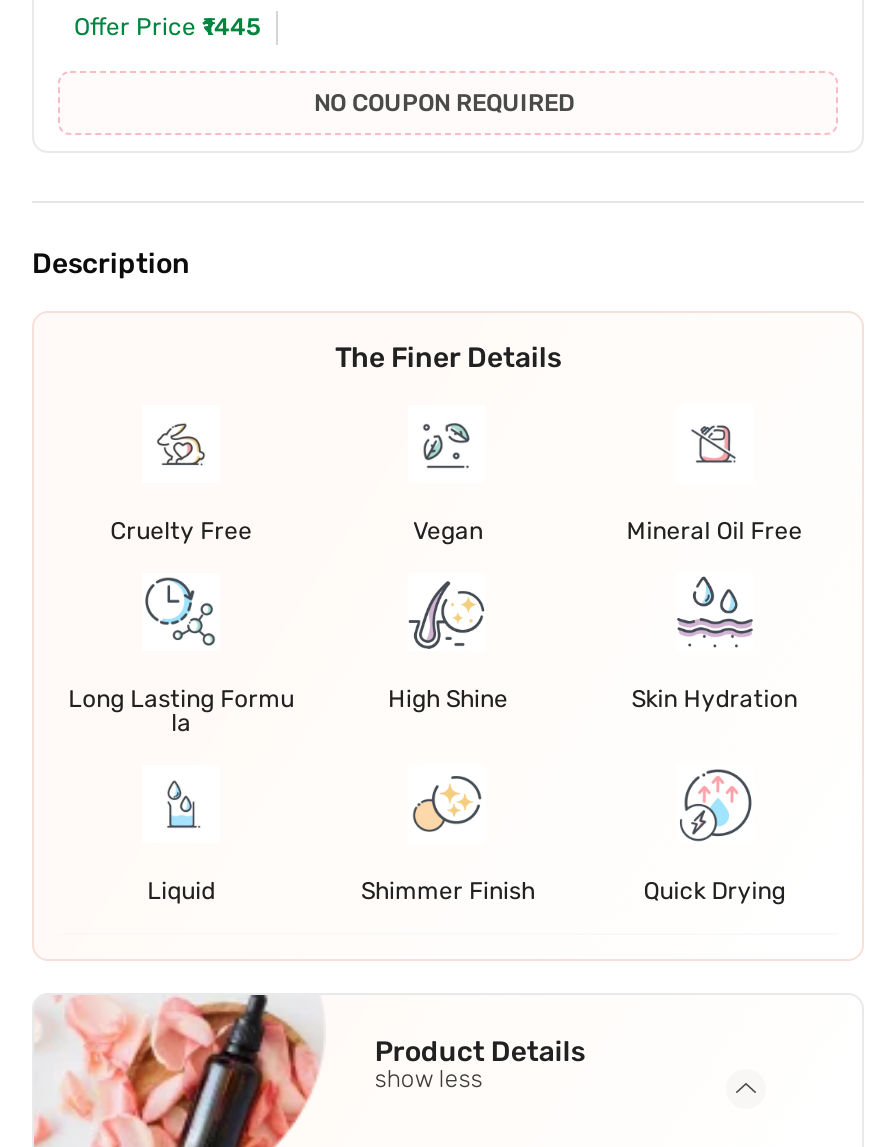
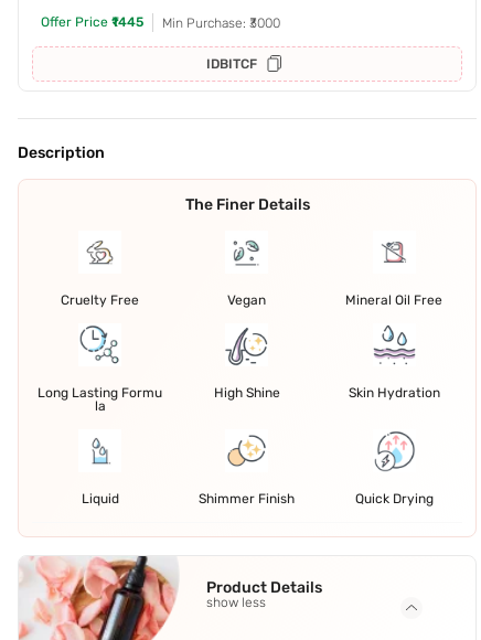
[314,90,574,118] NO COUPON REQUIRED -> [162,15,280,72] Min Purchase: ₹3000 | IDBITCF

